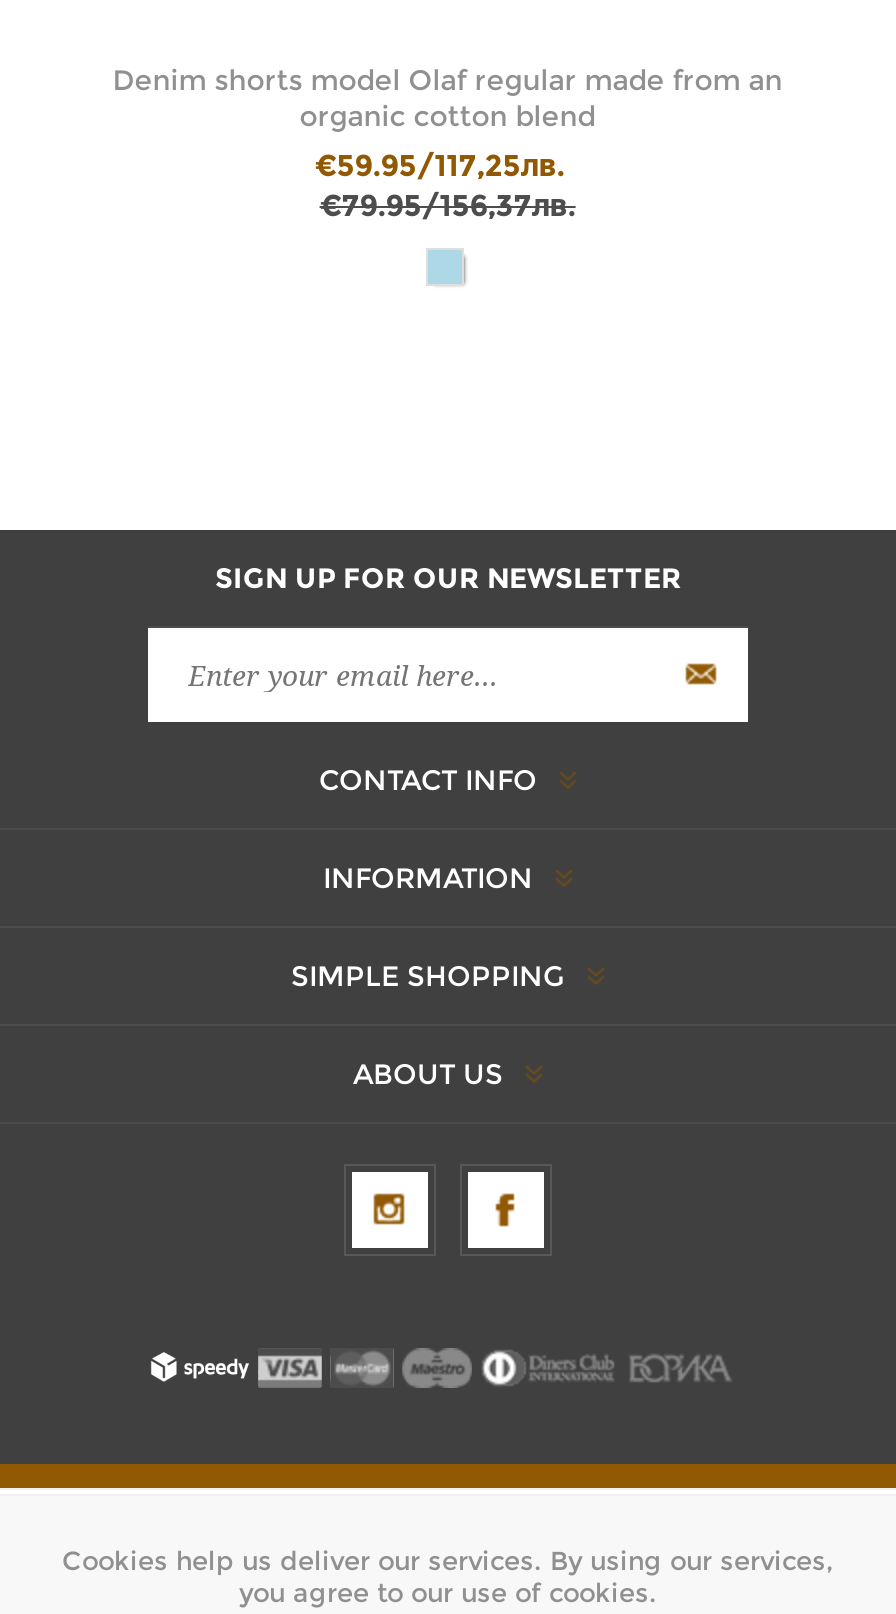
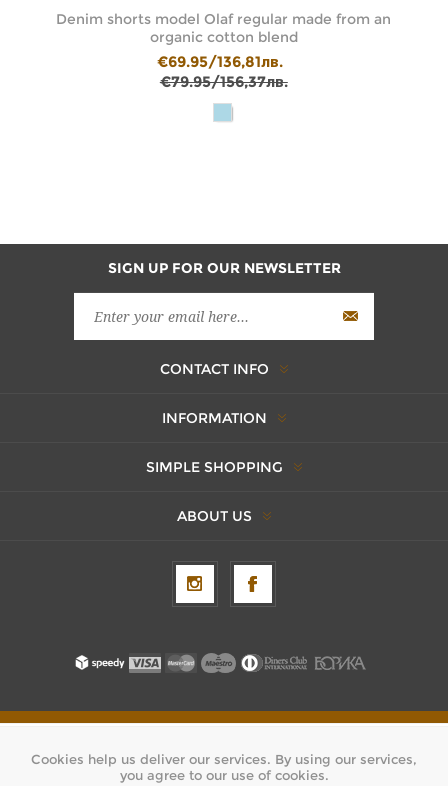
[315,147,565,185] €59.95/117,25лв. -> [157,52,283,71] €69.95/136,81лв.

